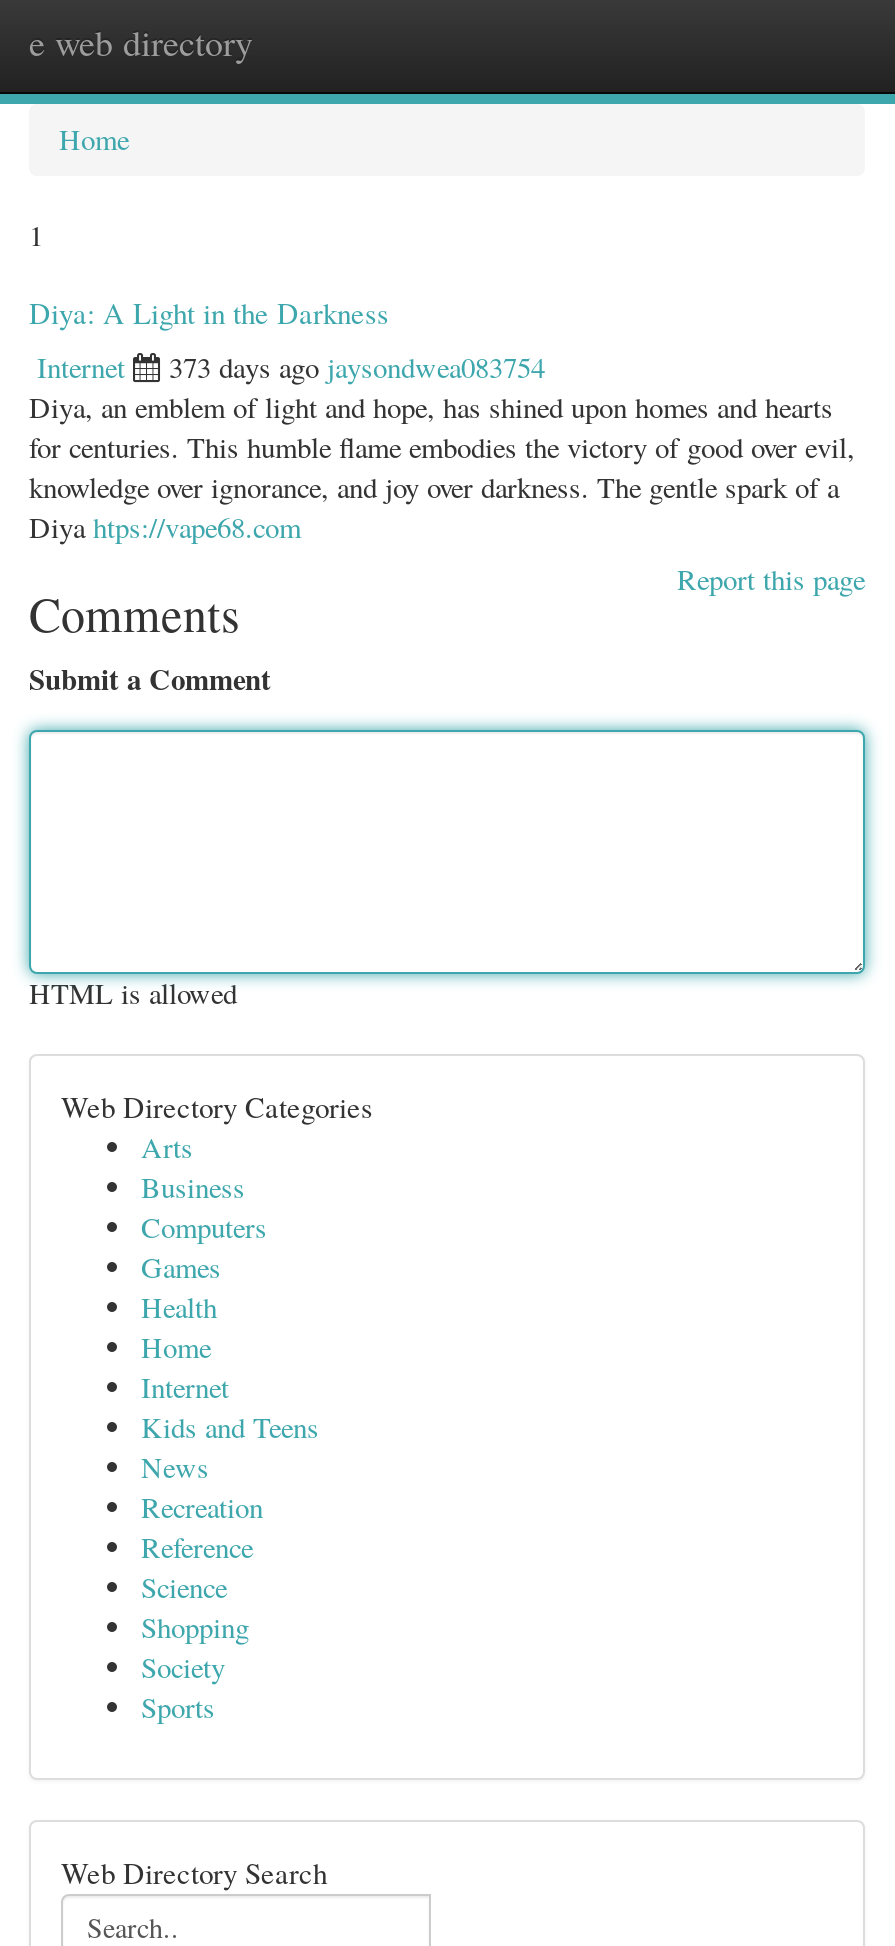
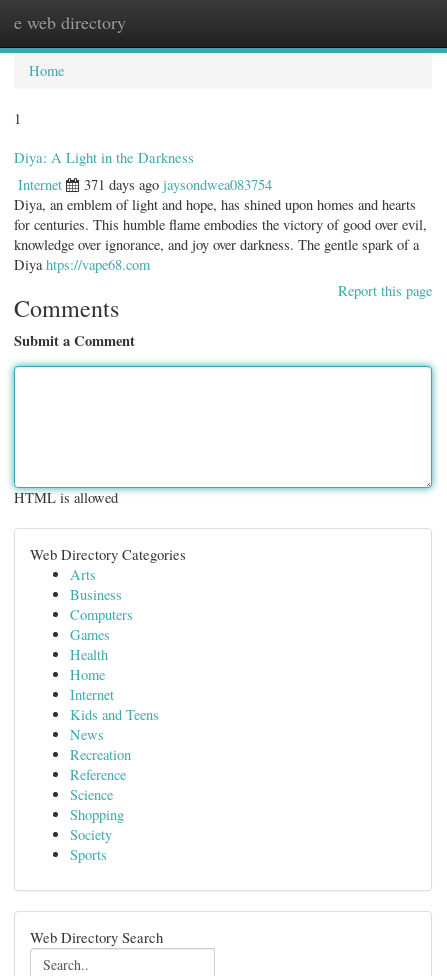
[169,348,545,386] 373 days ago jaysondwea083754 -> [84,175,272,194] 371 days ago jaysondwea083754

